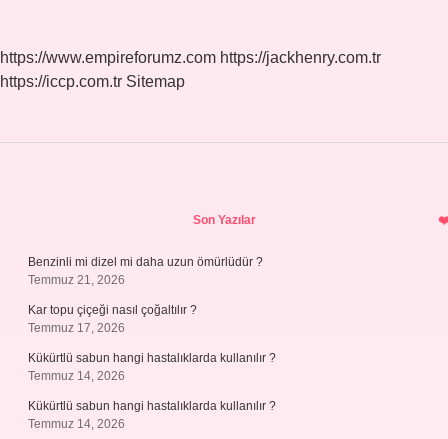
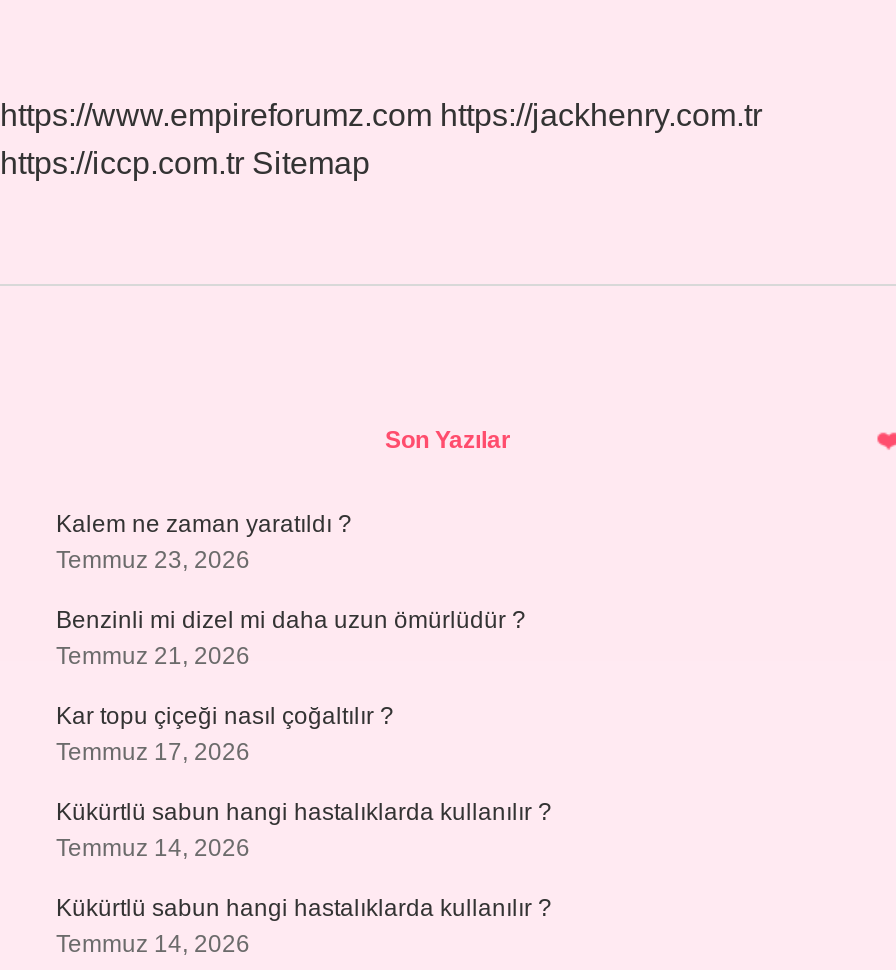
none -> [56,510,352,574] Kalem ne zaman yaratıldı ? | Temmuz 23, 2026

